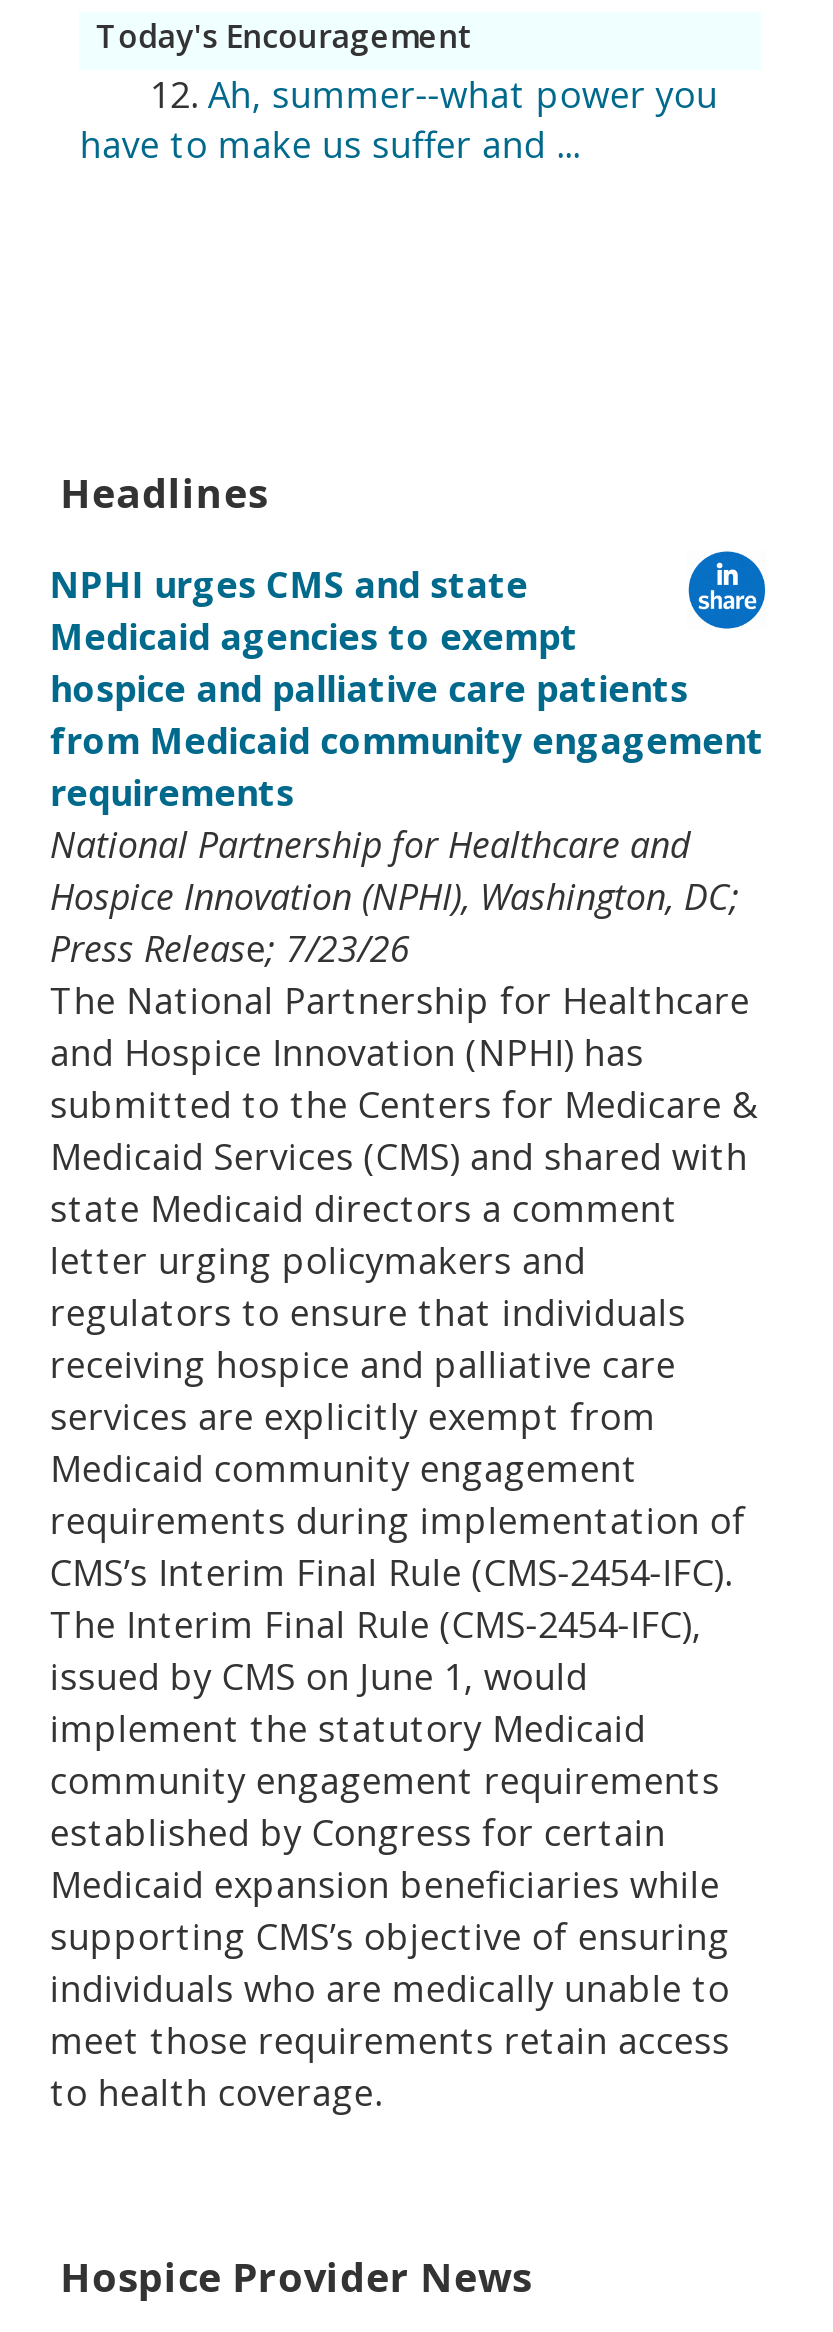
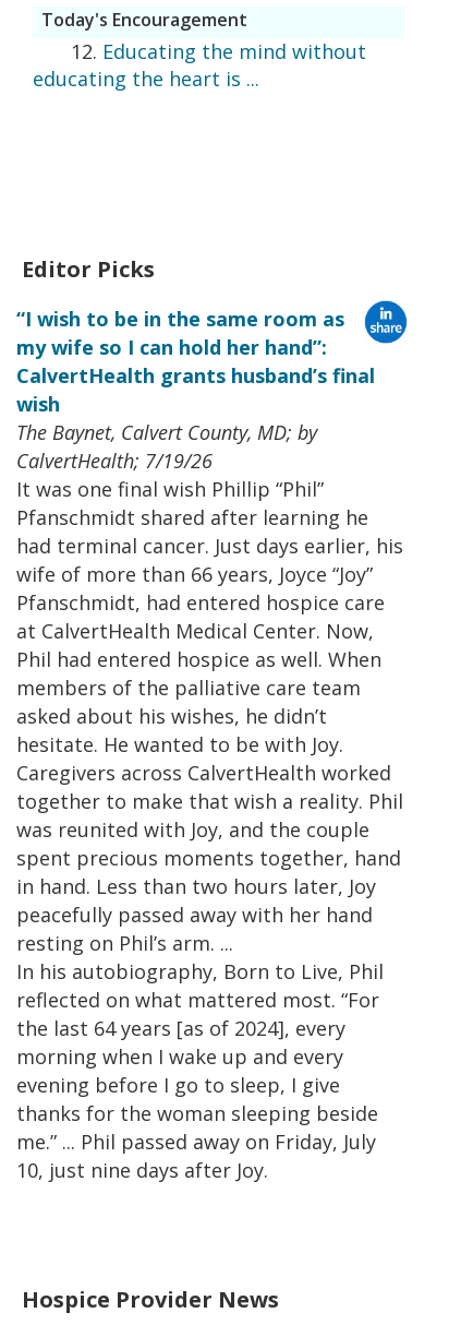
[80,70,718,168] 12. Ah, summer--what power you | have to make us suffer and ... -> [33,38,367,91] 12. Educating the mind without | educating the heart is ...
[40,466,268,520] Headlines -> [11,254,155,284] Editor Picks
[50,560,764,2116] NPHI urges CMS and state | Medicaid agencies to exempt | hospice and palliative care patients | from Medicaid community engagement | requirements | National Partnership for Healthcare and | Hospice Innovation (NPHI), Washington, DC; | Press Release; 7/23/26 | The National Partnership for Healthcare | and Hospice Innovation (NPHI) has | submitted to the Centers for Medicare & | Medicaid Services (CMS) and shared with | state Medicaid directors a comment | letter urging policymakers and | regulators to ensure that individuals | receiving hospice and palliative care | services are explicitly exempt from | Medicaid community engagement | requirements during implementation of | CMS’s Interim Final Rule (CMS-2454-IFC). | The Interim Final Rule (CMS-2454-IFC), | issued by CMS on June 1, would | implement the statutory Medicaid | community engagement requirements | established by Congress for certain | Medicaid expansion beneficiaries while | supporting CMS’s objective of ensuring | individuals who are medically unable to | meet those requirements retain access | to health coverage. -> [17,305,404,1183] “I wish to be in the same room as | my wife so I can hold her hand”: | CalvertHealth grants husband’s final | wish | The Baynet, Calvert County, MD; by | CalvertHealth; 7/19/26 | It was one final wish Phillip “Phil” | Pfanschmidt shared after learning he | had terminal cancer. Just days earlier, his | wife of more than 66 years, Joyce “Joy” | Pfanschmidt, had entered hospice care | at CalvertHealth Medical Center. Now, | Phil had entered hospice as well. When | members of the palliative care team | asked about his wishes, he didn’t | hesitate. He wanted to be with Joy. | Caregivers across CalvertHealth worked | together to make that wish a reality. Phil | was reunited with Joy, and the couple | spent precious moments together, hand | in hand. Less than two hours later, Joy | peacefully passed away with her hand | resting on Phil’s arm. ... | In his autobiography, Born to Live, Phil | reflected on what mattered most. “For | the last 64 years [as of 2024], every | morning when I wake up and every | evening before I go to sleep, I give | thanks for the woman sleeping beside | me.” ... Phil passed away on Friday, July | 10, just nine days after Joy.

